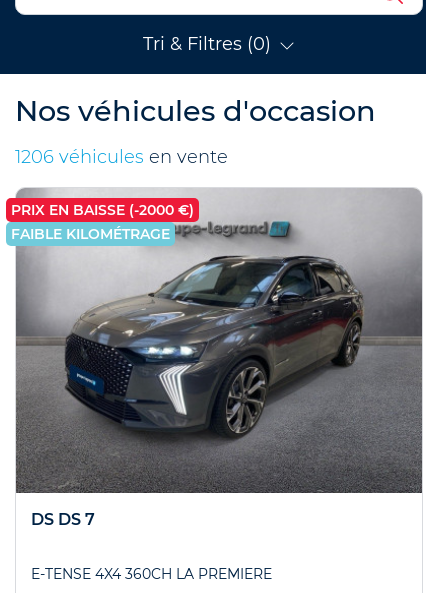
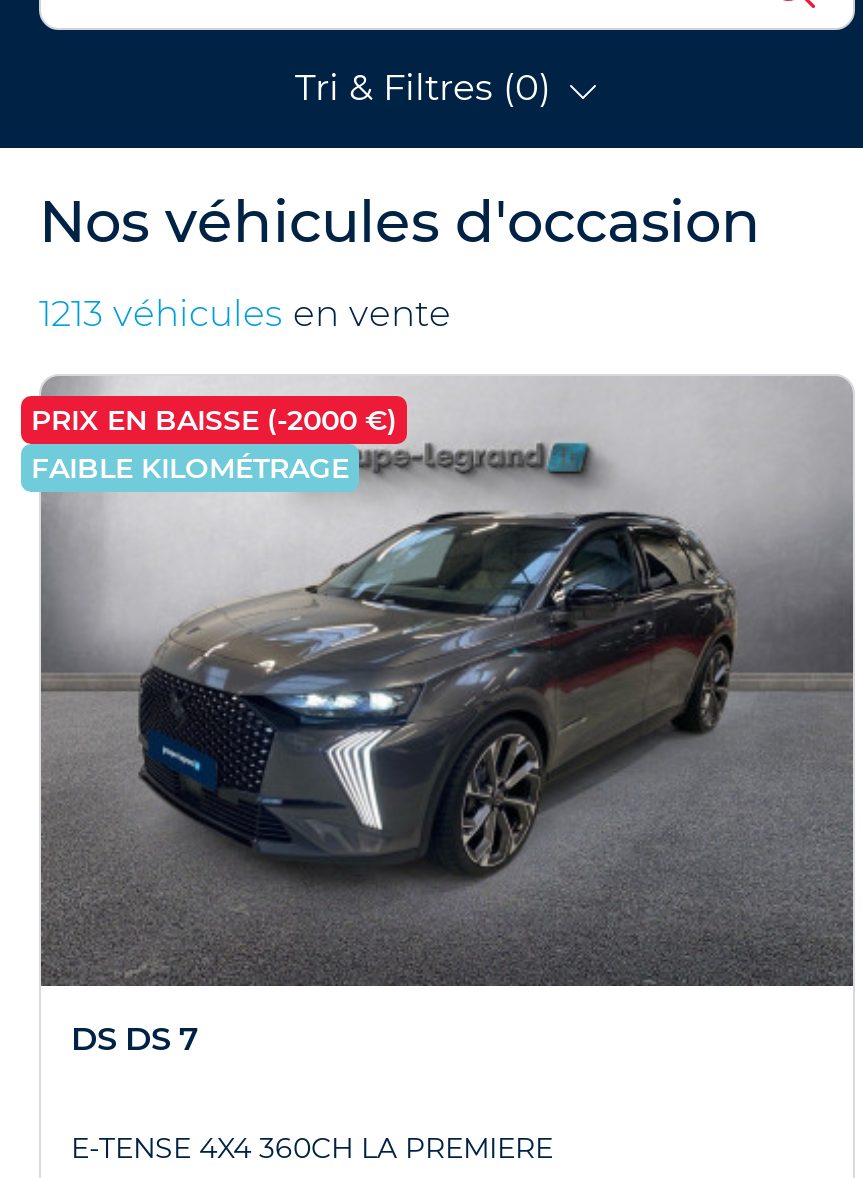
[15,146,228,168] 1206 véhicules en vente -> [39,292,451,336] 1213 véhicules en vente

